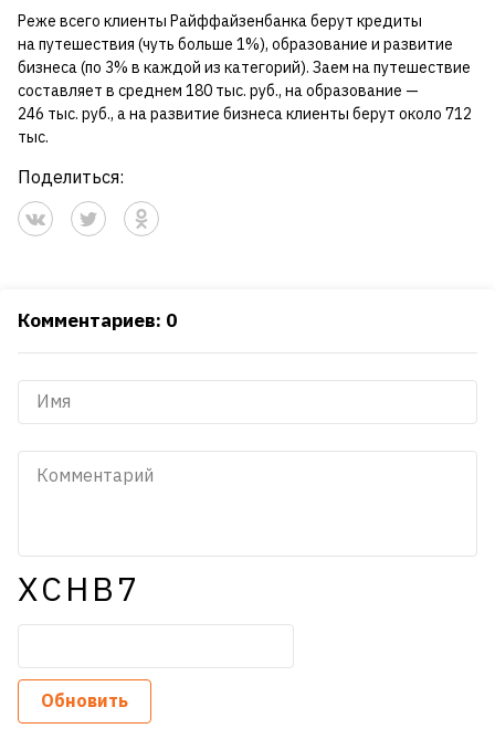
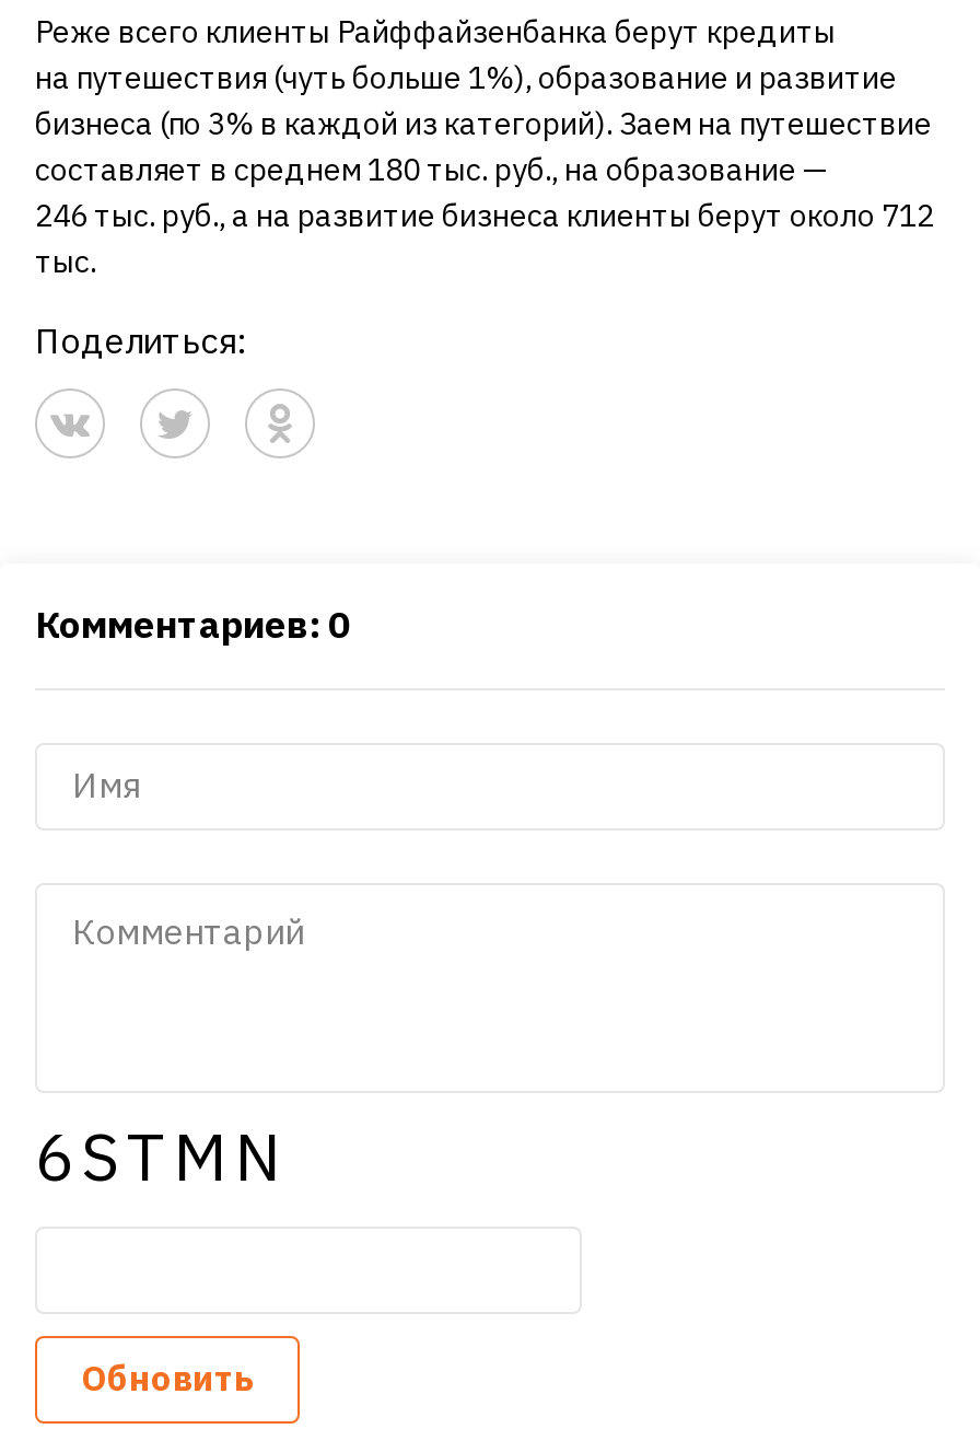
[18,567,140,610] XCHB7 -> [35,1113,287,1198] 6STMN

